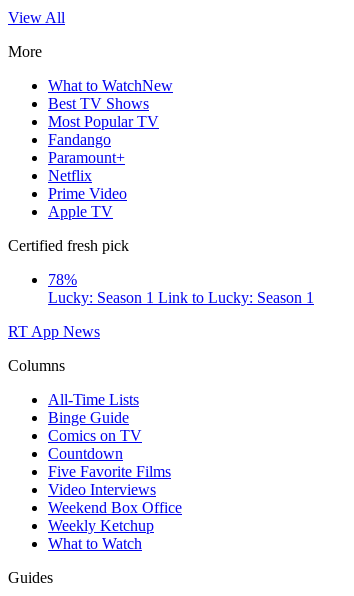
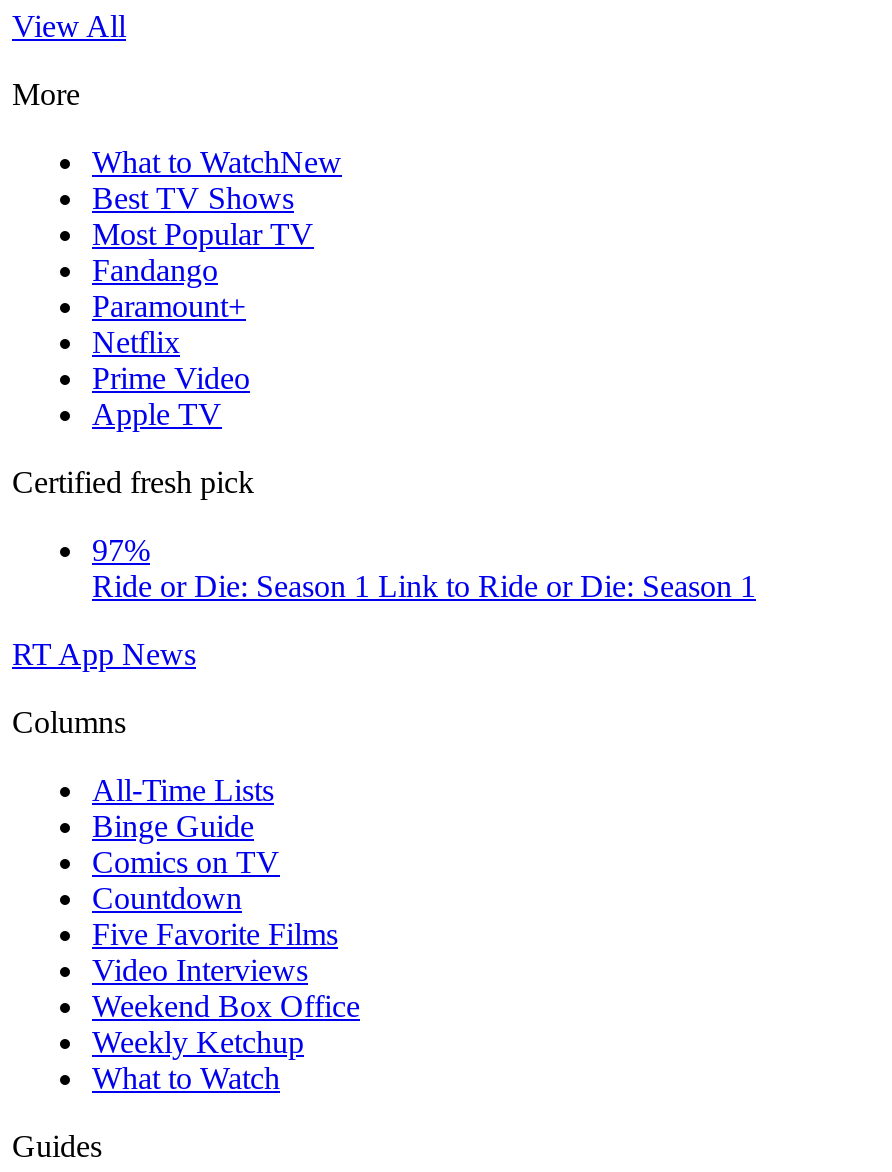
[48,271,314,306] 78% | Lucky: Season 1 Link to Lucky: Season 1 -> [92,533,756,603] 97% | Ride or Die: Season 1 Link to Ride or Die: Season 1

